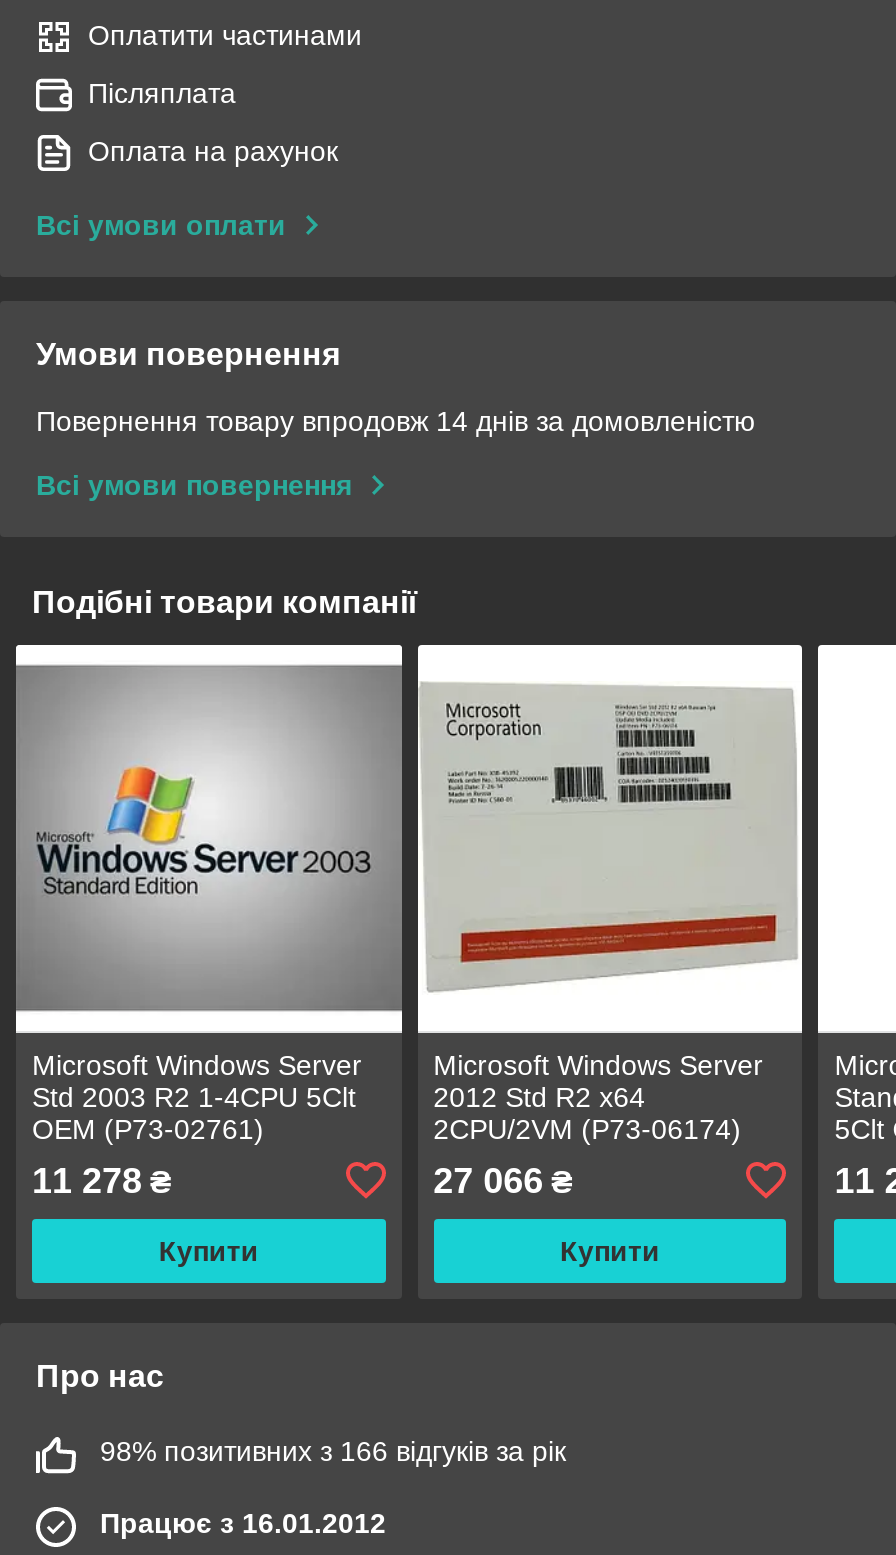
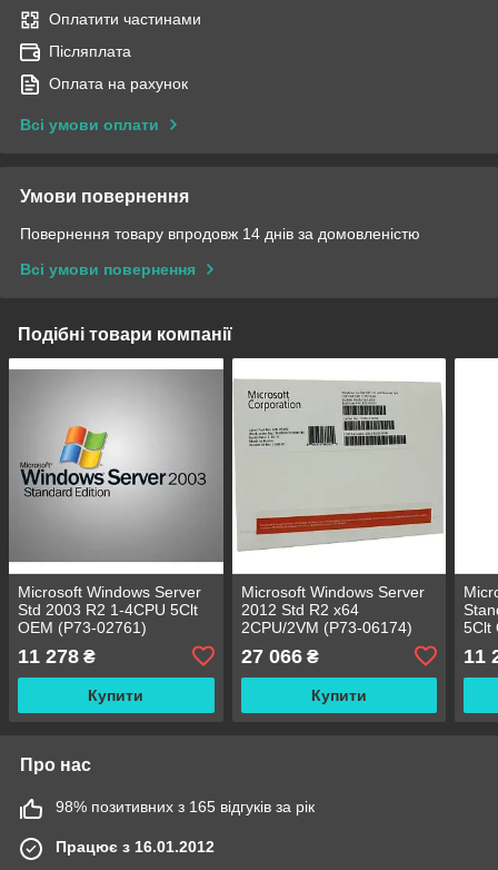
[100,1435,566,1467] 98% позитивних з 166 відгуків за рік -> [56,797,315,815] 98% позитивних з 165 відгуків за рік

